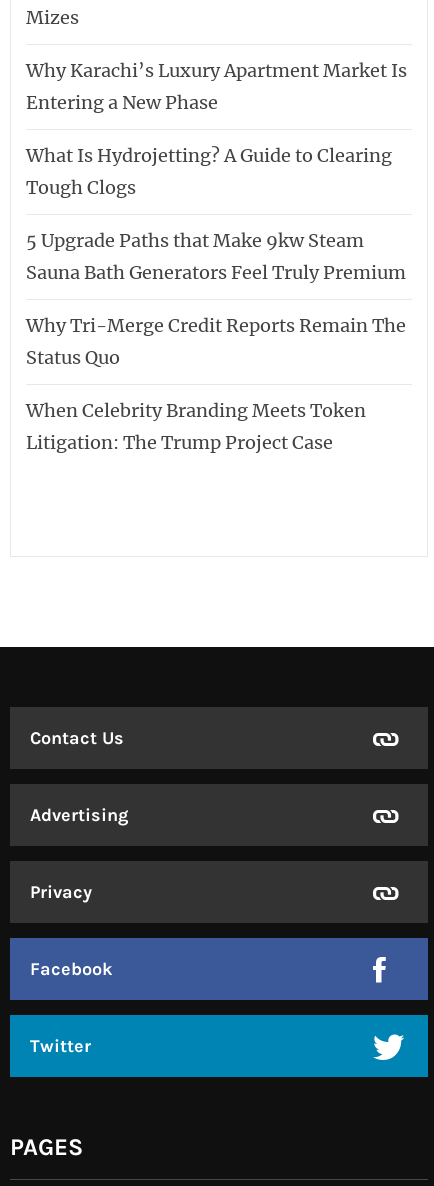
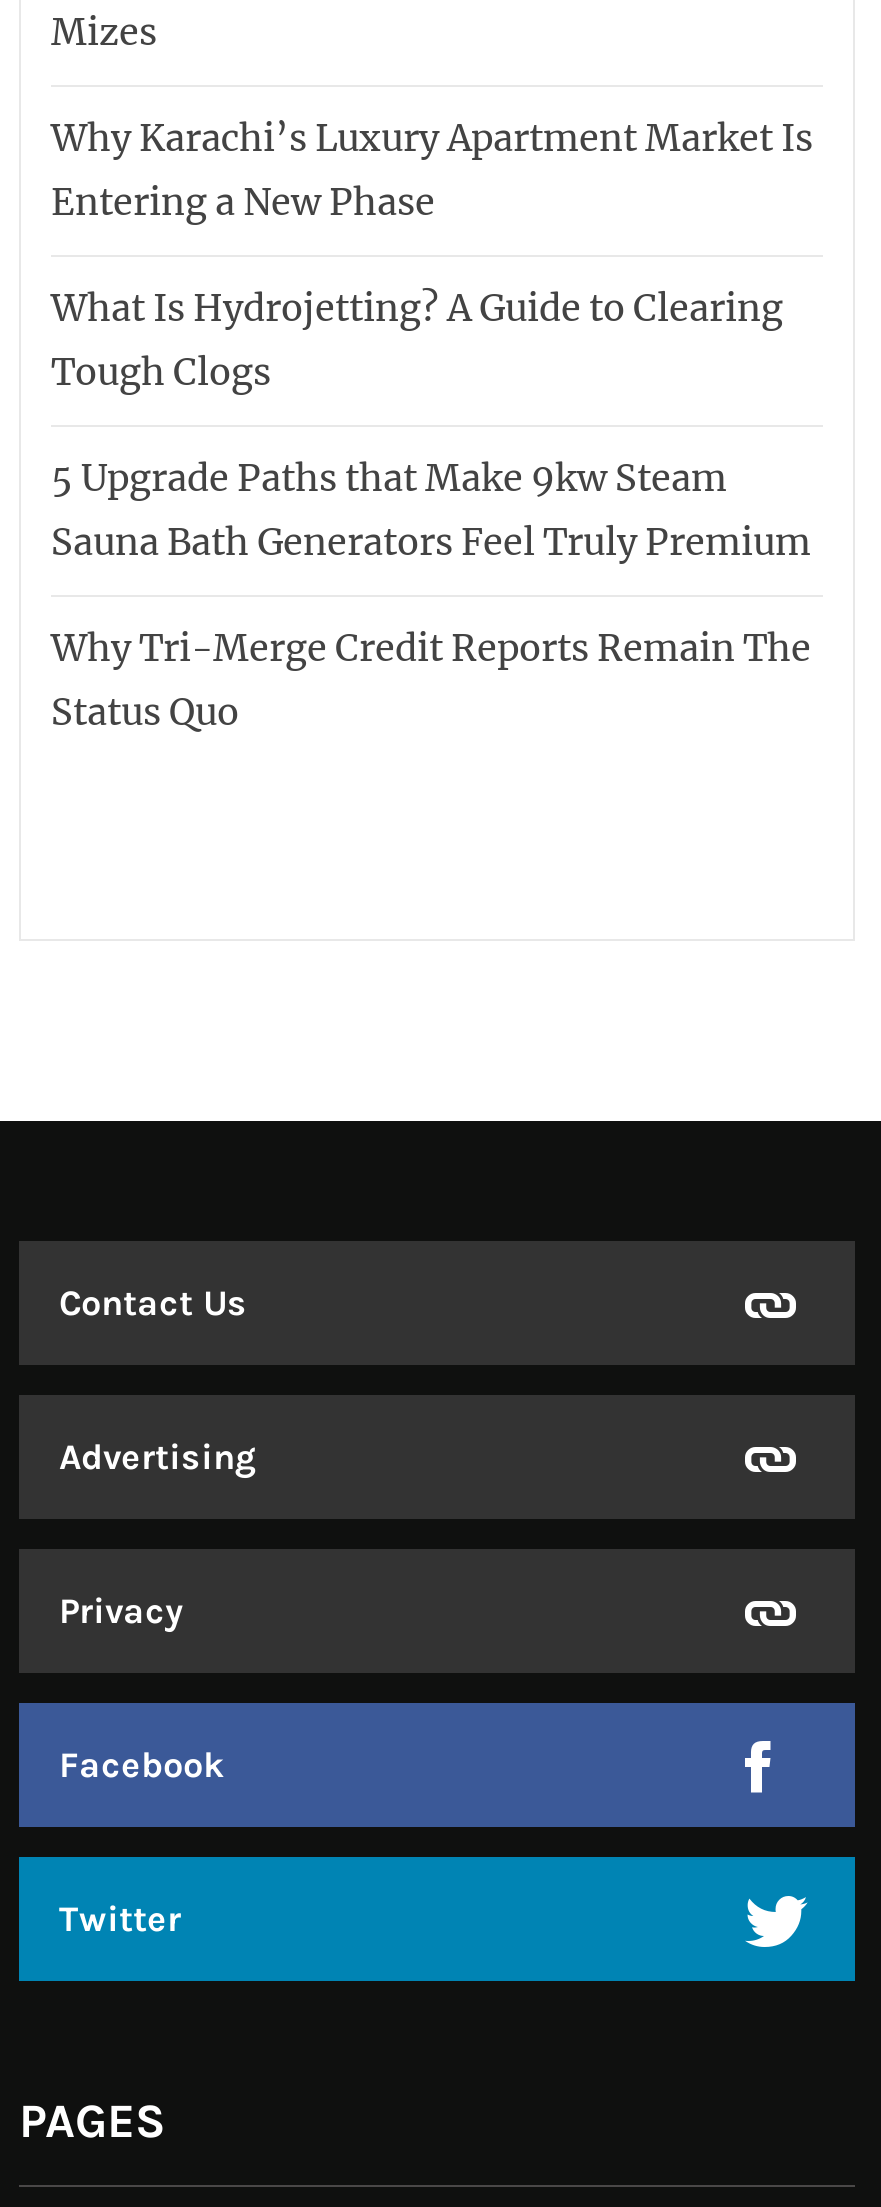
[26,399,366,454] When Celebrity Branding Meets Token | Litigation: The Trump Project Case -> none

